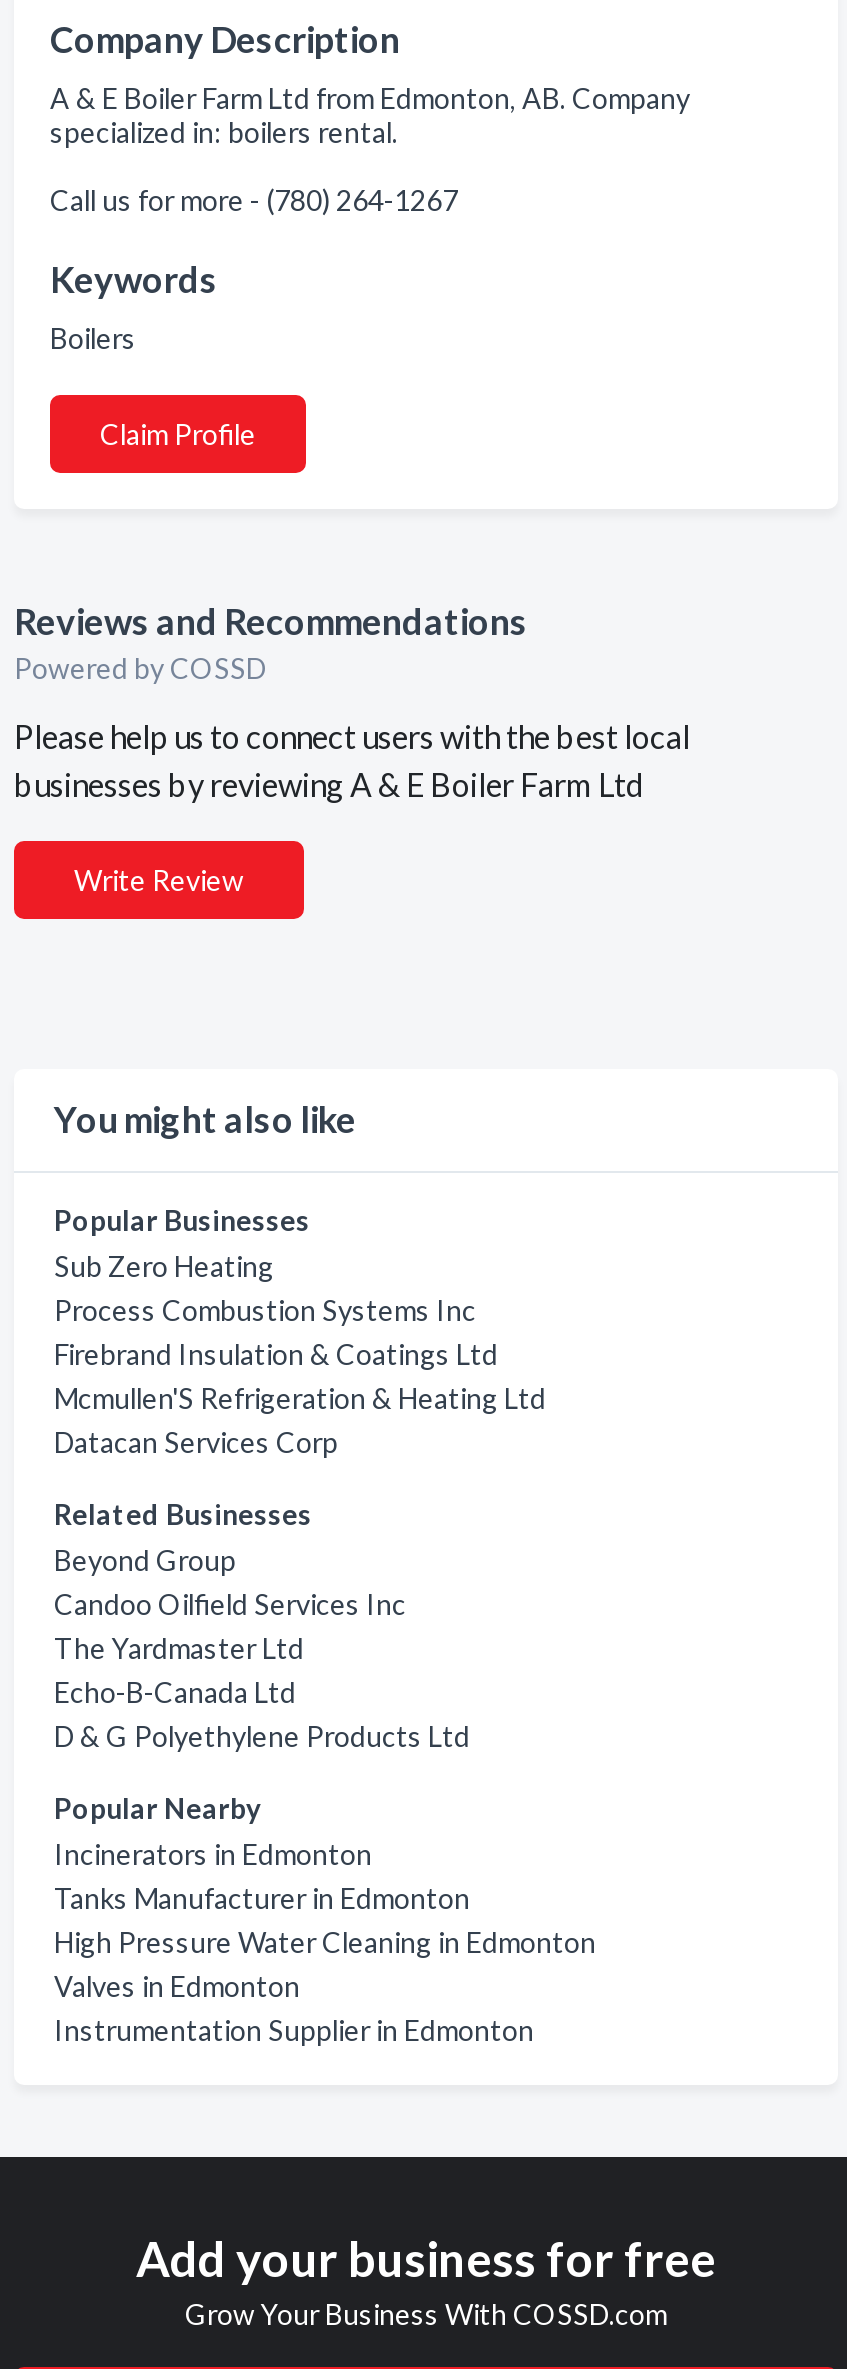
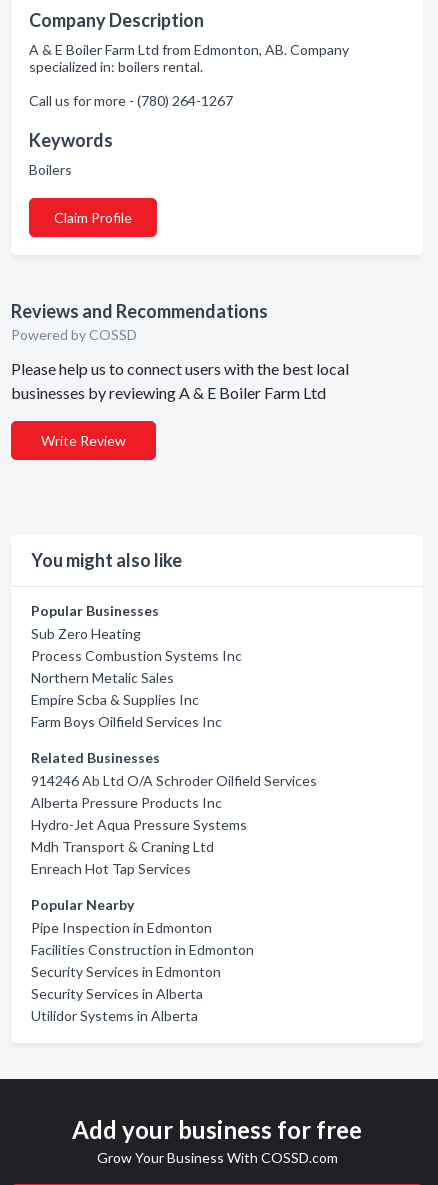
[54,1337,546,1459] Firebrand Insulation & Coatings Ltd | Mcmullen'S Refrigeration & Heating Ltd | Datacan Services Corp -> [31,669,222,730] Northern Metalic Sales | Empire Scba & Supplies Inc | Farm Boys Oilfield Services Inc
[54,1543,470,1753] Beyond Group | Candoo Oilfield Services Inc | The Yardmaster Ltd | Echo-B-Canada Ltd | D & G Polyethylene Products Ltd -> [31,772,317,877] 914246 Ab Ltd O/A Schroder Oilfield Services | Alberta Pressure Products Inc | Hydro-Jet Aqua Pressure Systems | Mdh Transport & Craning Ltd | Enreach Hot Tap Services
[54,1837,596,2047] Incinerators in Edmonton | Tanks Manufacturer in Edmonton | High Pressure Water Cleaning in Edmonton | Valves in Edmonton | Instrumentation Supplier in Edmonton -> [31,919,254,1024] Pipe Inspection in Edmonton | Facilities Construction in Edmonton | Security Services in Edmonton | Security Services in Alberta | Utilidor Systems in Alberta

